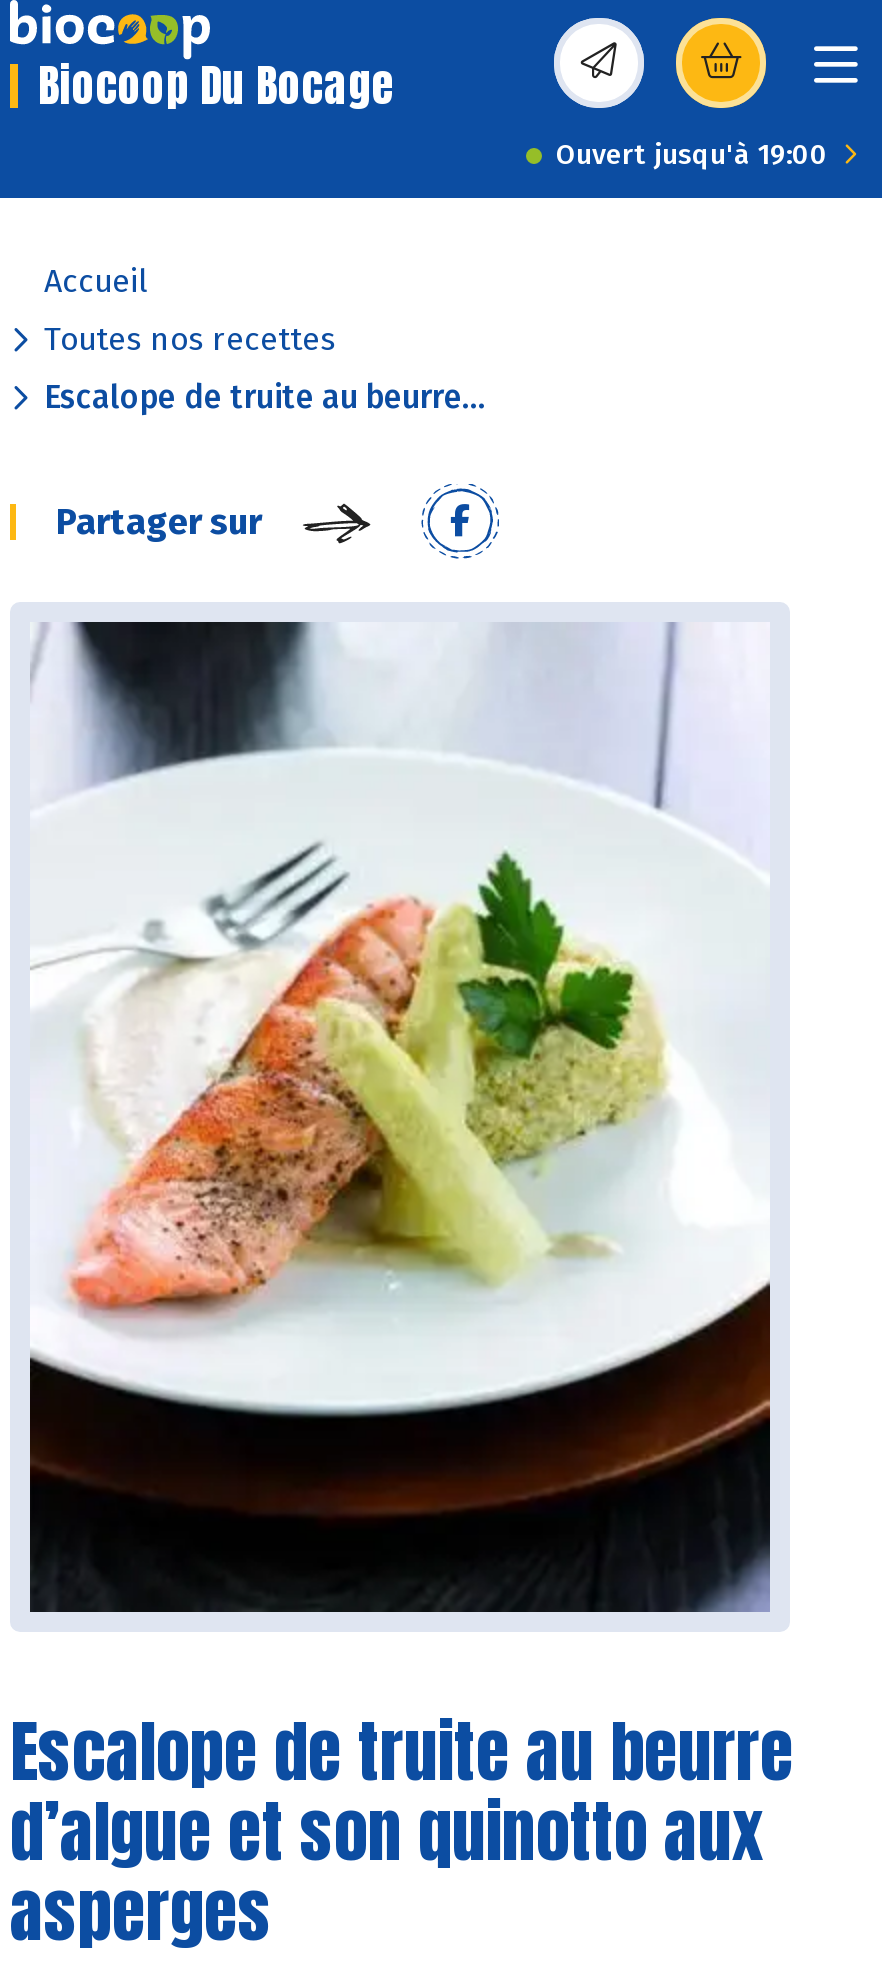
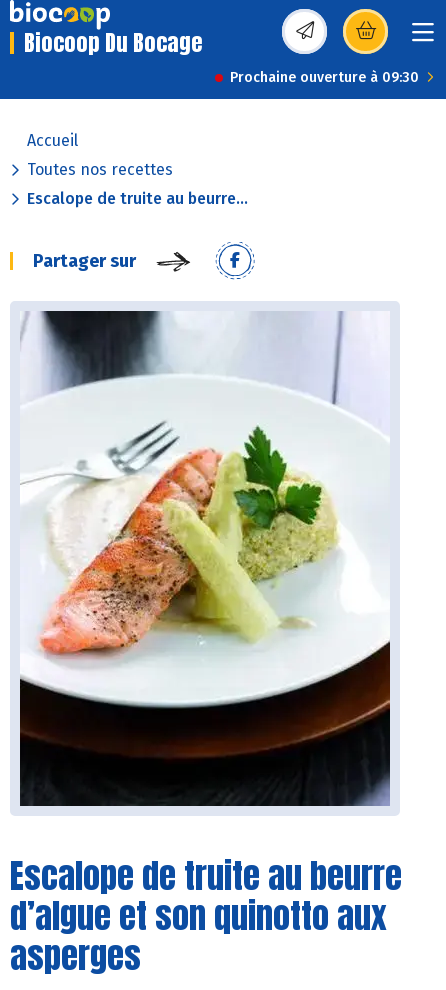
[556,138,828,172] Ouvert jusqu'à 19:00 -> [230,69,419,86] Prochaine ouverture à 09:30

